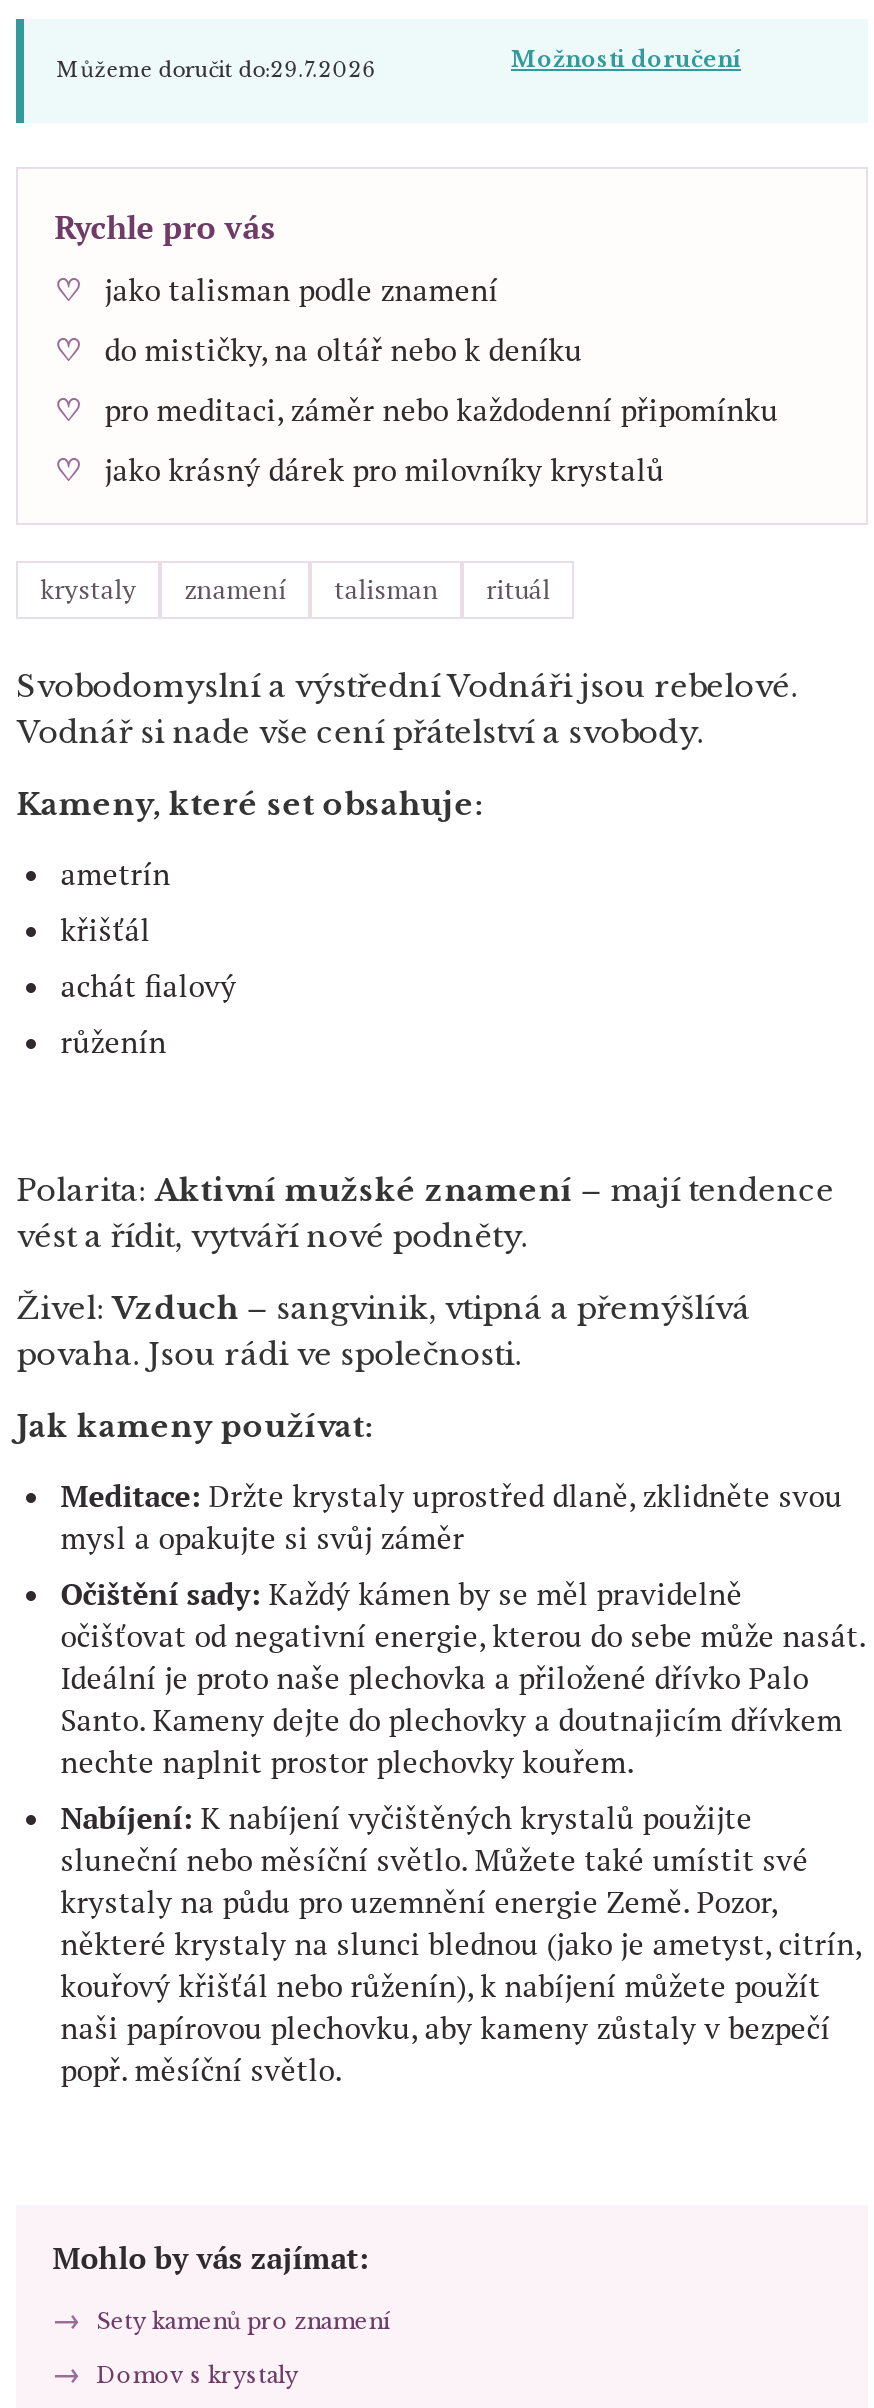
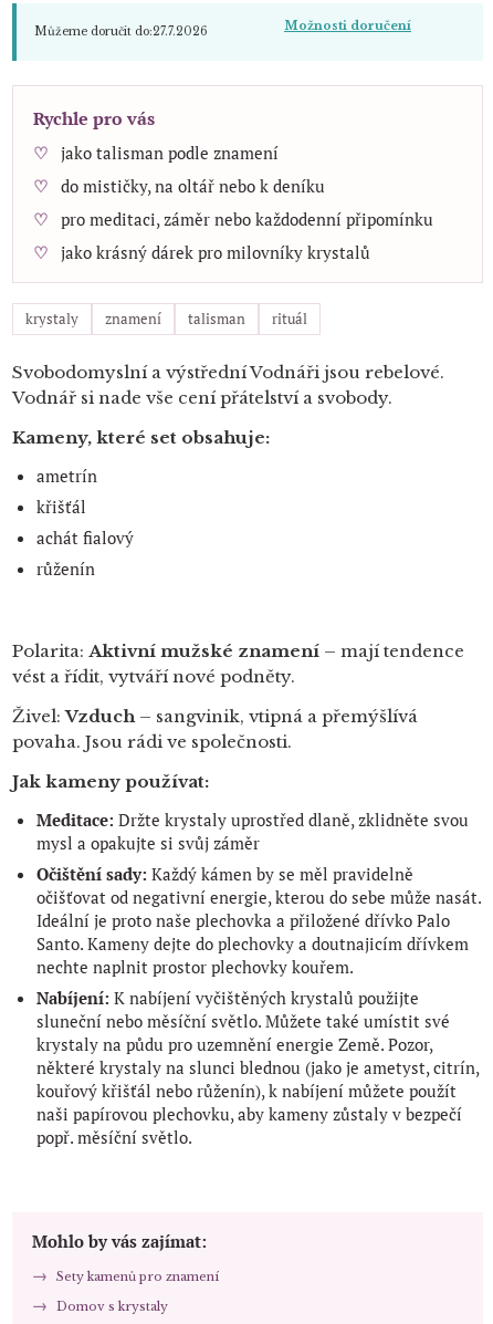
[56,56,376,82] Můžeme doručit do:29.7.2026 -> [34,24,208,38] Můžeme doručit do:27.7.2026

